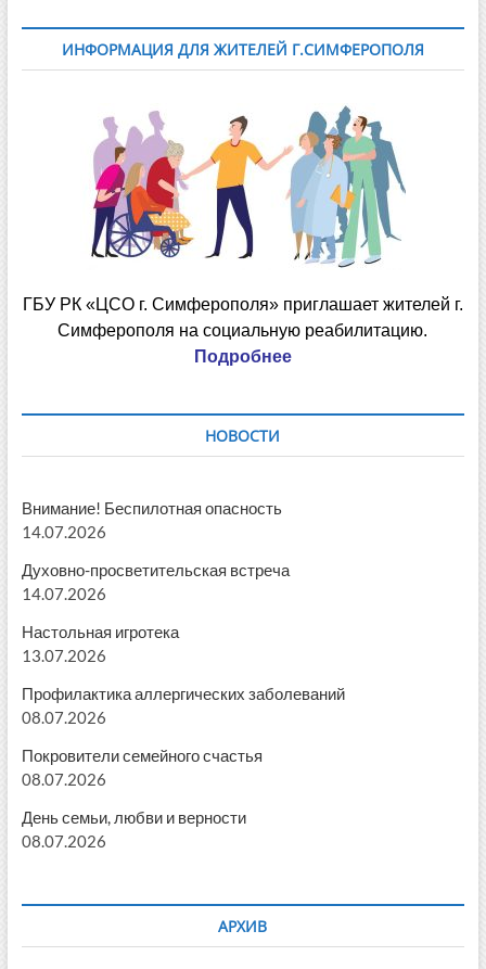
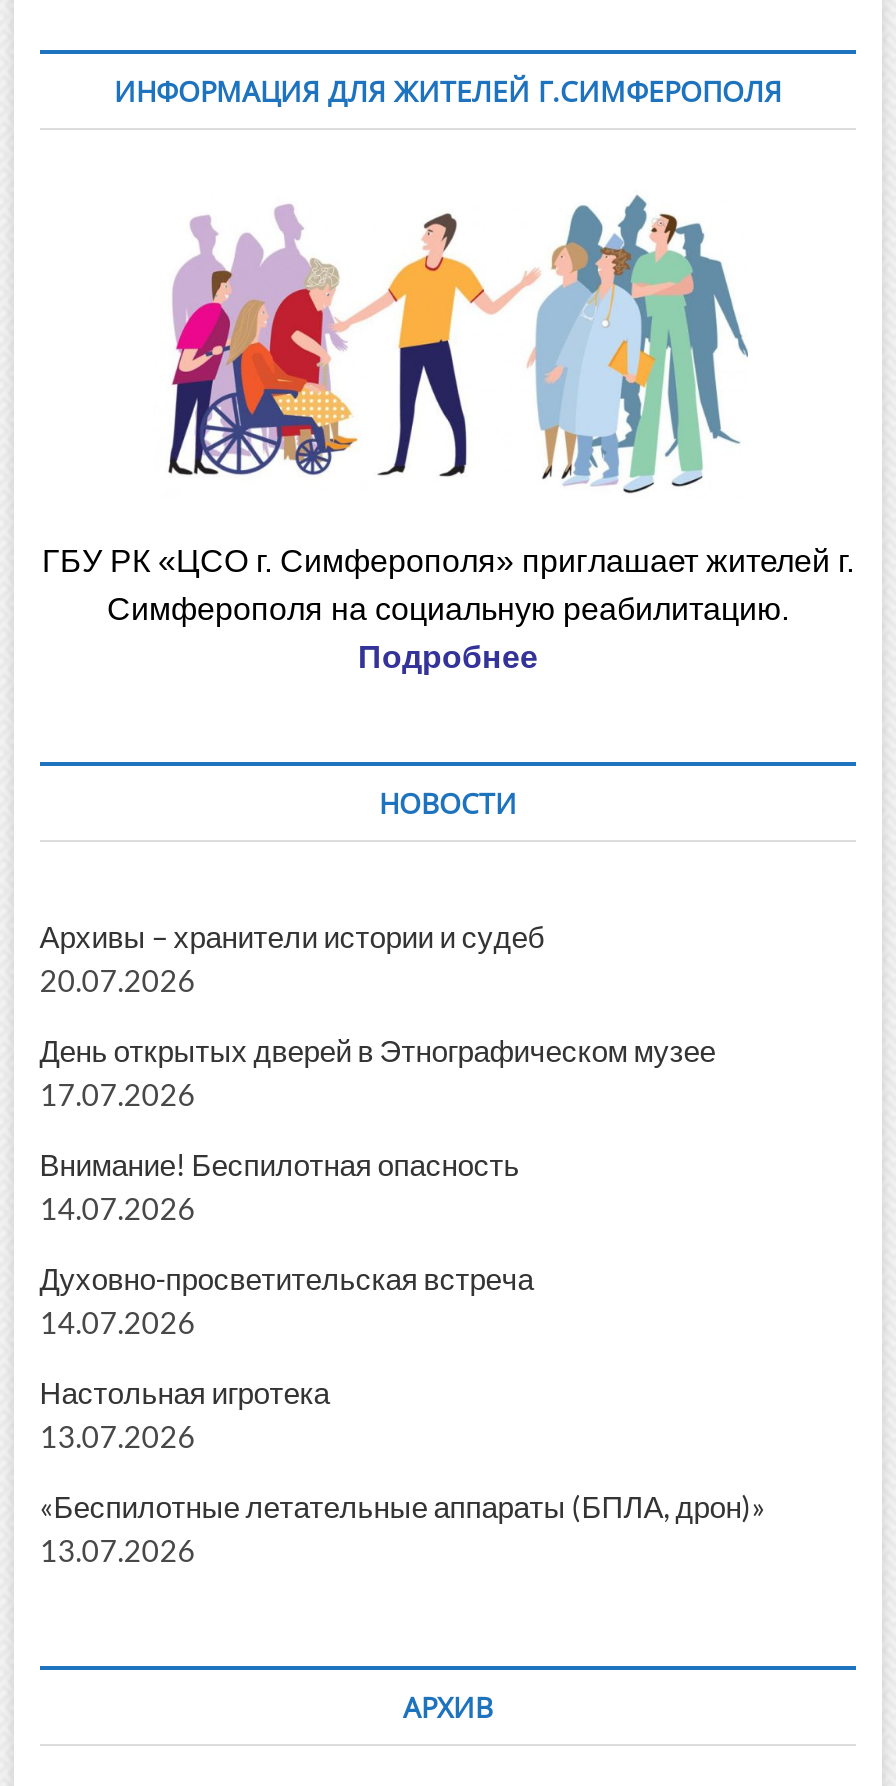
none -> [40,918,716,1112] Архивы – хранители истории и судеб | 20.07.2026 | День открытых дверей в Этнографическом музее | 17.07.2026
moved [21,498,289,665] -> [40,1146,534,1454]: Внимание! Беспилотная опасность | 14.07.2026 | Духовно-просветительская встреча | 14.07.2026 | Настольная игротека | 13.07.2026
[21,684,345,851] Профилактика аллергических заболеваний | 08.07.2026 | Покровители семейного счастья | 08.07.2026 | День семьи, любви и верности | 08.07.2026 -> [40,1488,766,1568] «Беспилотные летательные аппараты (БПЛА, дрон)» | 13.07.2026

